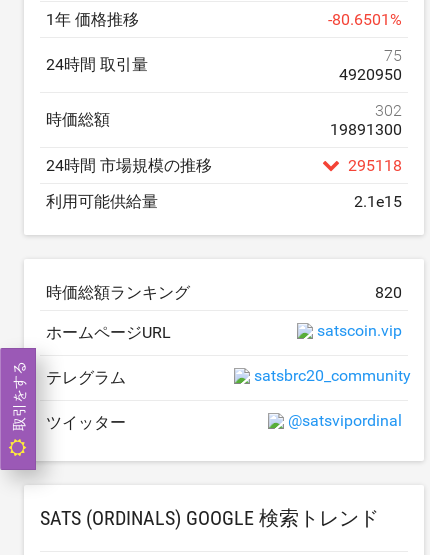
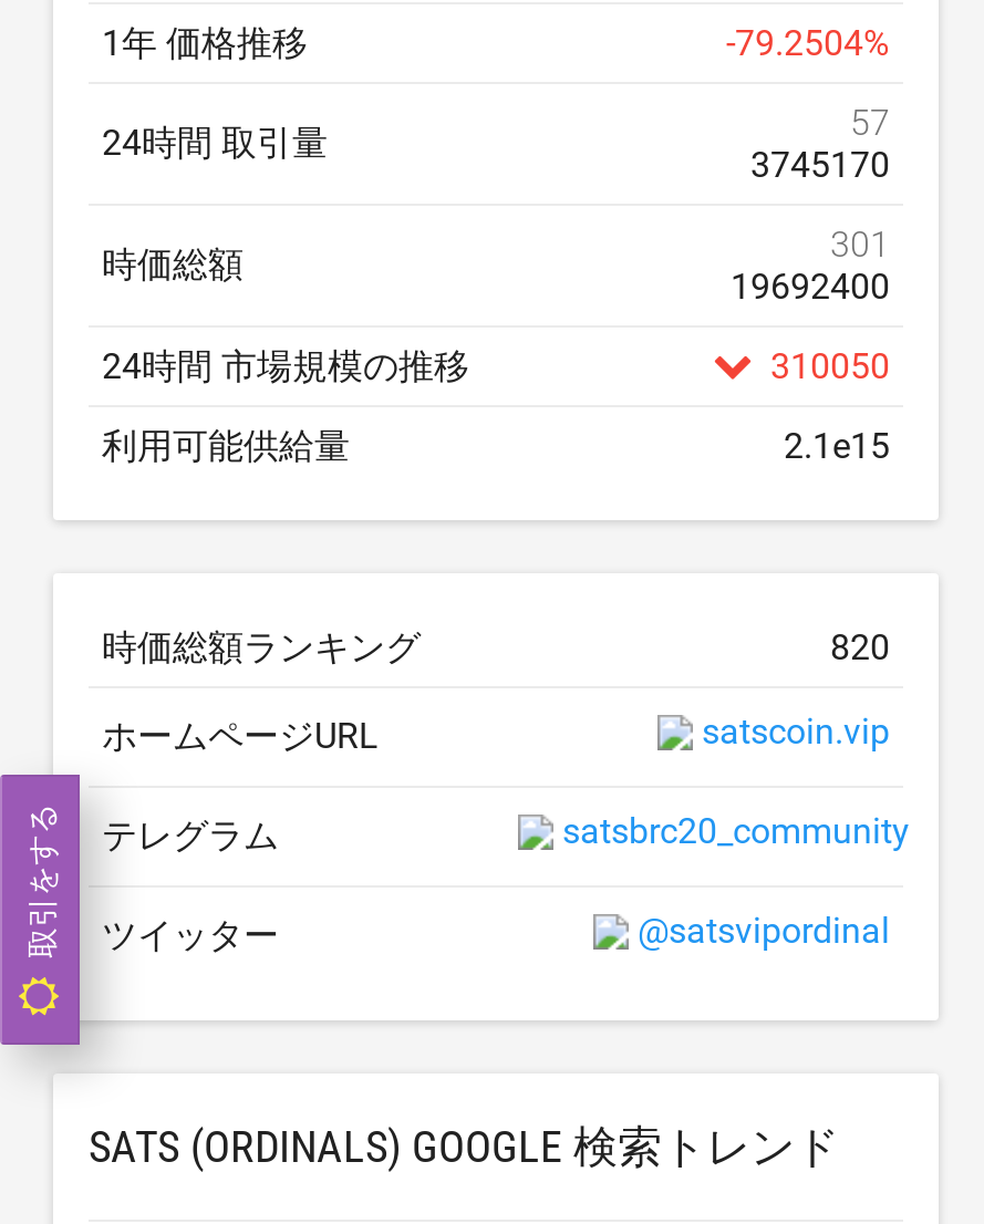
[328,9,402,28] -80.6501% -> [726,21,890,63] -79.2504%
[384,45,402,64] 75 -> [850,101,890,143] 57
[339,64,402,83] 4920950 -> [750,143,890,185] 3745170
[375,100,402,119] 302 -> [830,222,890,264] 301
[330,119,402,138] 19891300 -> [731,264,890,307] 19692400
[348,155,402,174] 295118 -> [770,344,890,386] 310050

